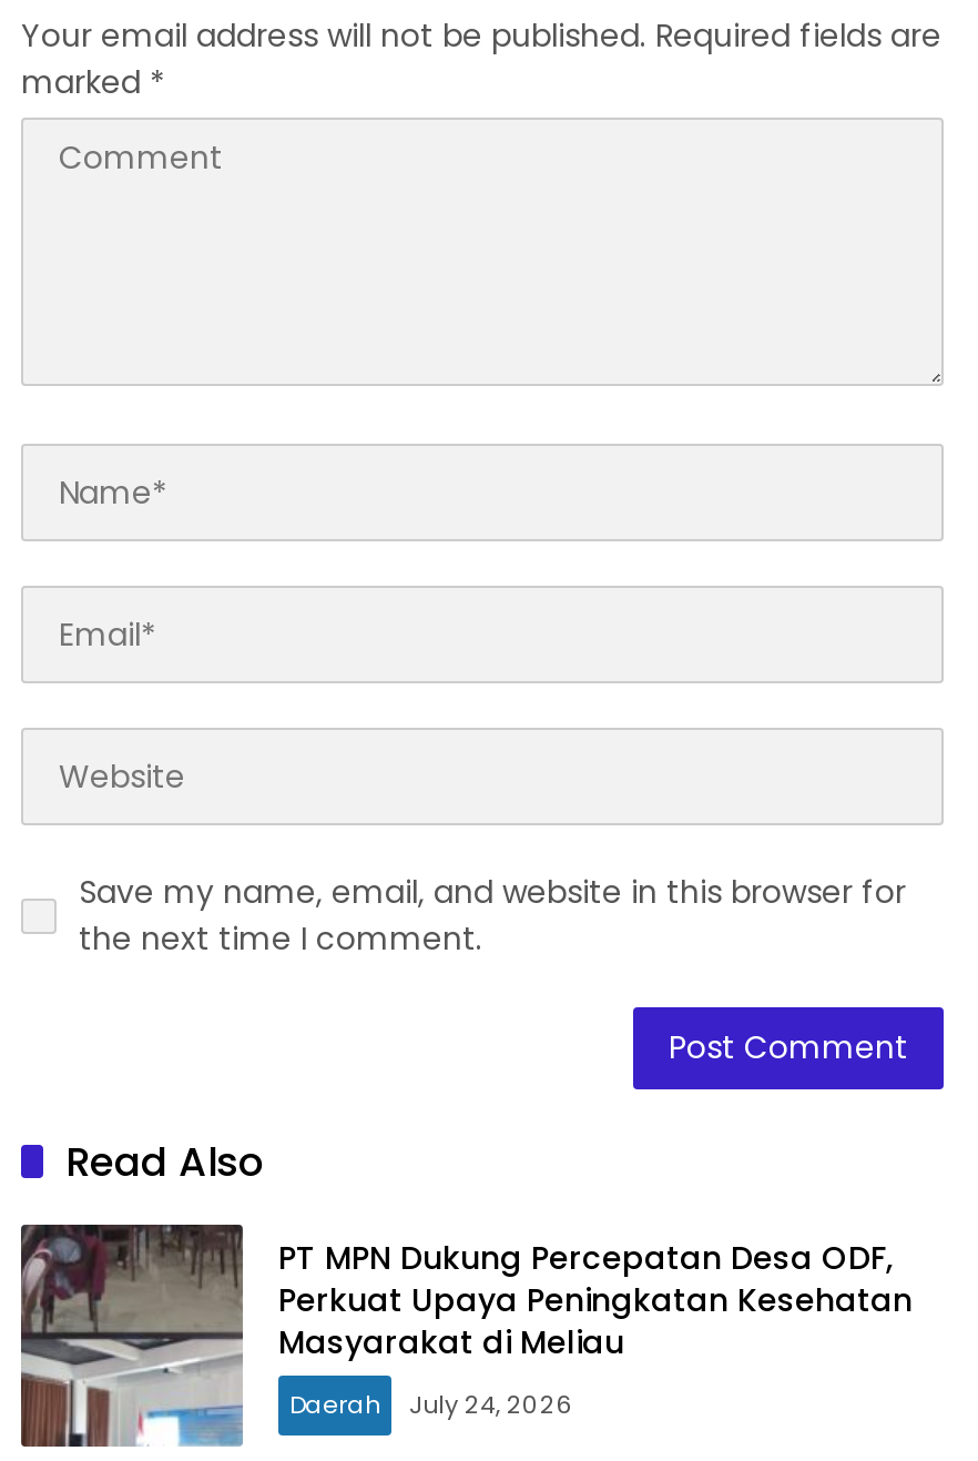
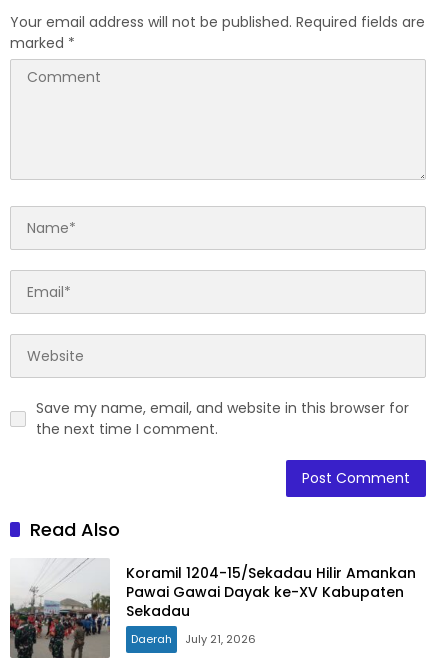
[19,1222,913,1449] [image] | PT MPN Dukung Percepatan Desa ODF, | Perkuat Upaya Peningkatan Kesehatan | Masyarakat di Meliau -> [10,558,416,659] [image] | Koramil 1204-15/Sekadau Hilir Amankan | Pawai Gawai Dayak ke-XV Kabupaten | Sekadau
[289,1386,573,1421] Daerah July 24, 2026 -> [131,631,256,647] Daerah July 21, 2026

